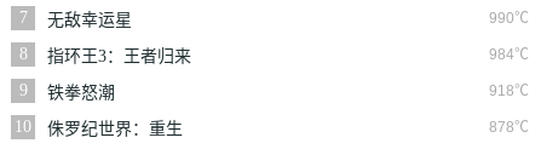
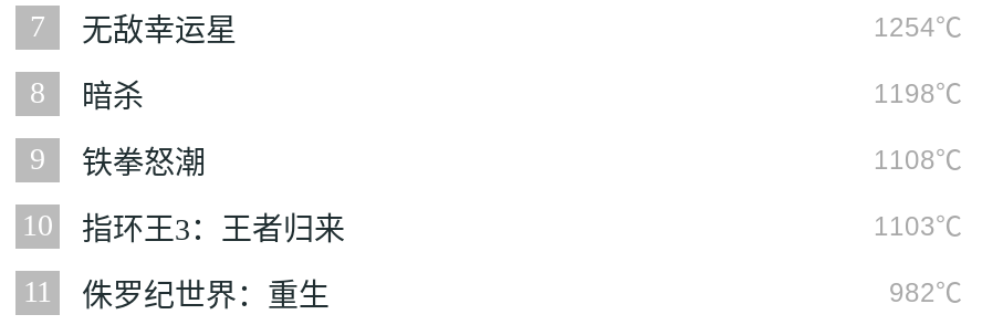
[489,10,529,27] 990℃ -> [874,13,962,44] 1254℃
moved [47,47,191,66] -> [82,214,345,247]: 指环王3：王者归来
[489,46,529,63] 984℃ -> [82,79,962,114] 1198℃ | 暗杀
[489,83,529,100] 918℃ -> [874,145,962,176] 1108℃
[489,119,529,136] 878℃ -> [23,212,962,309] 1103℃ | 11 | 982℃

